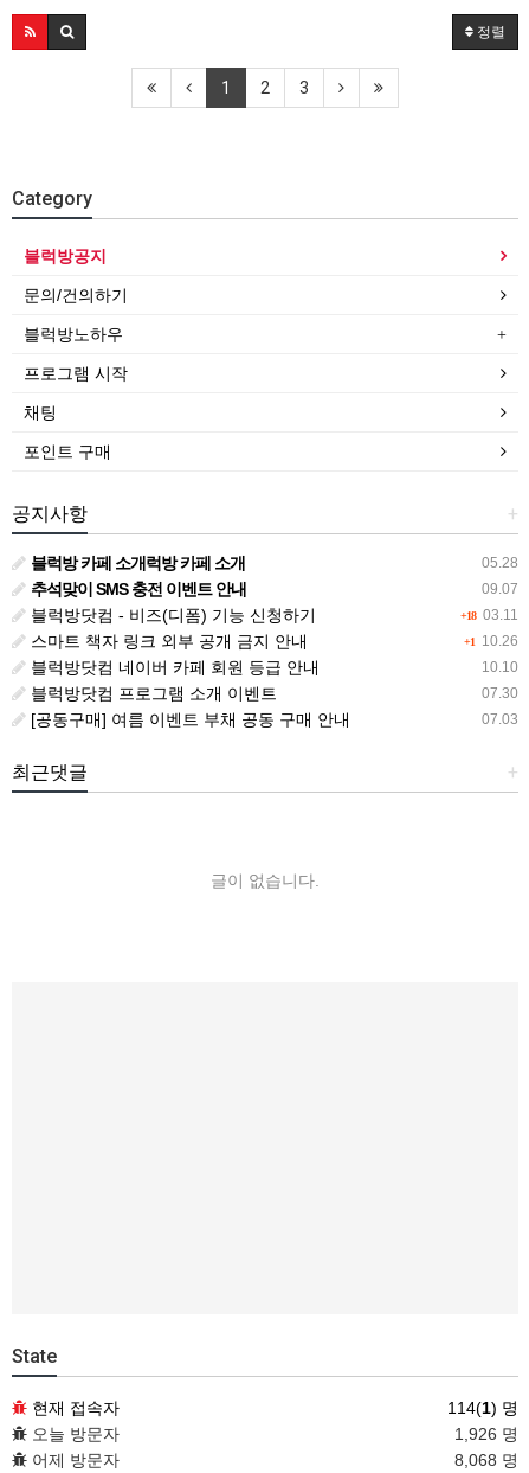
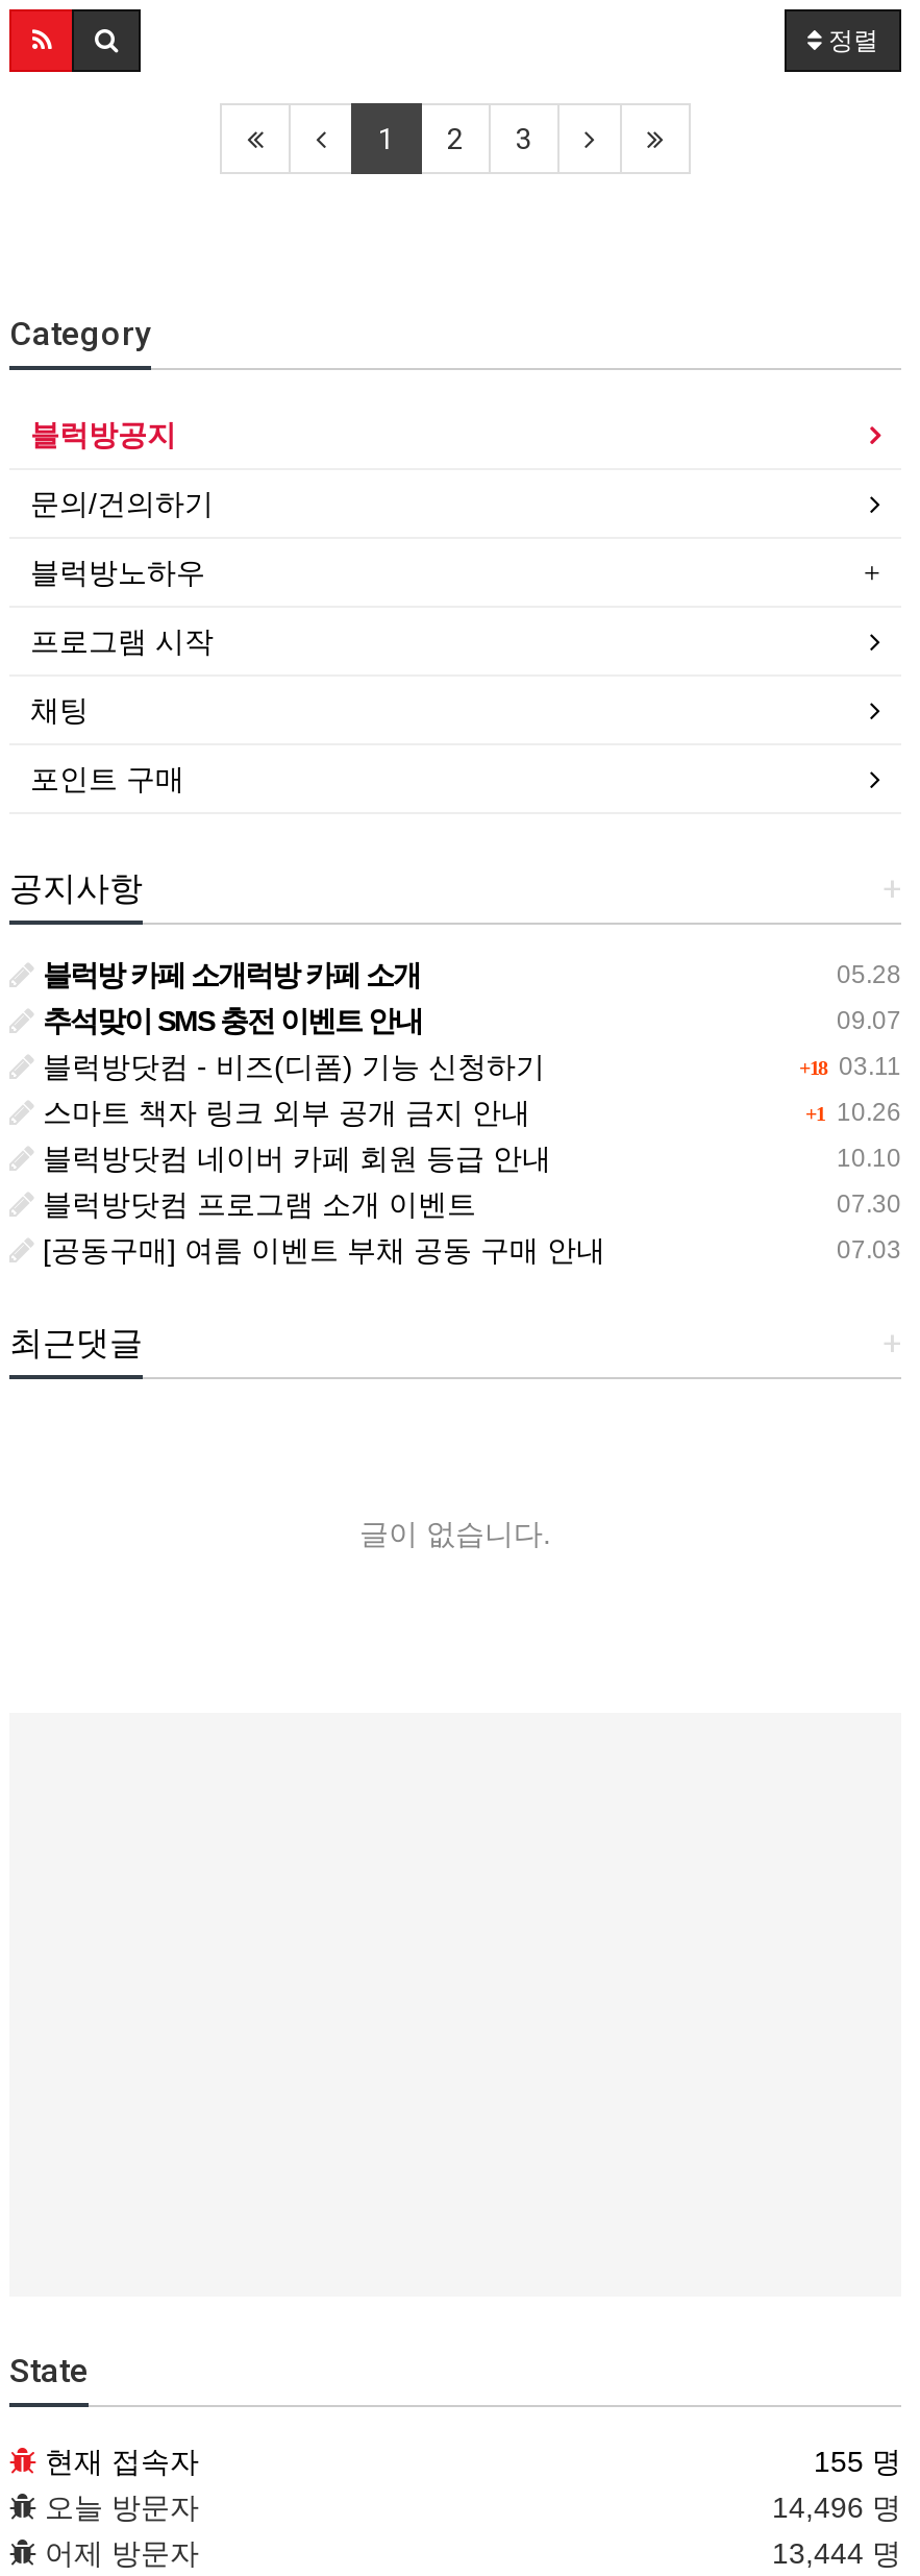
[447,1398,518,1417] 114(1) 명 -> [814,2445,901,2478] 155 명
[454,1424,518,1443] 1,926 명 -> [772,2491,901,2524] 14,496 명
[454,1450,518,1469] 8,068 명 -> [772,2536,901,2570] 13,444 명

